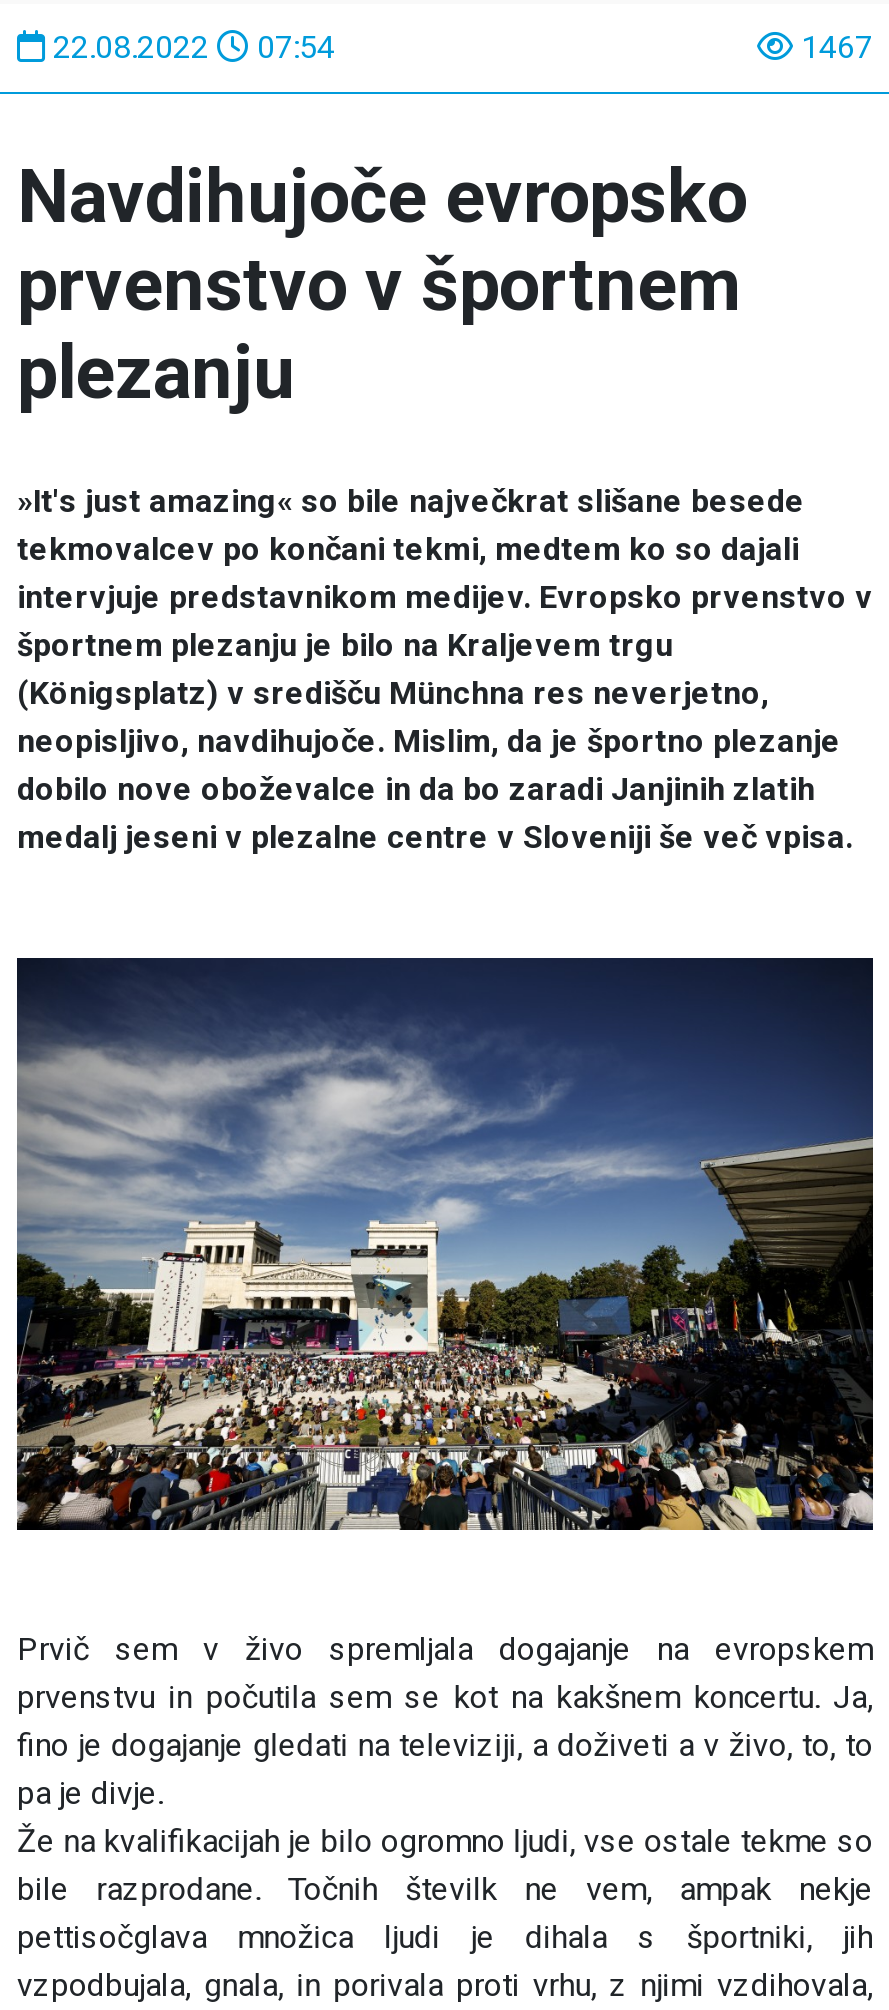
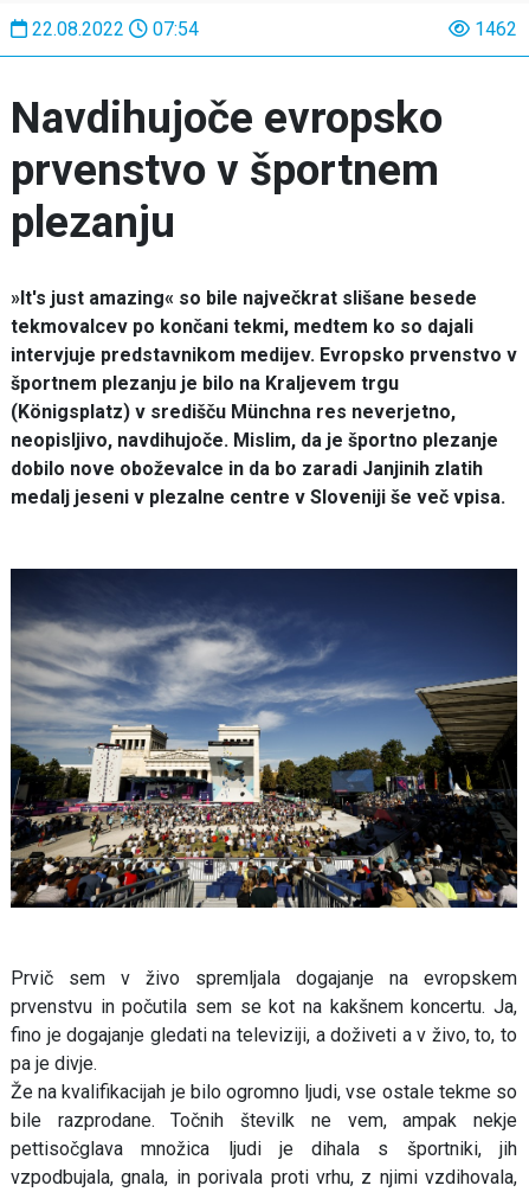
[793,28,873,66] 1467 -> [470,18,517,40] 1462

